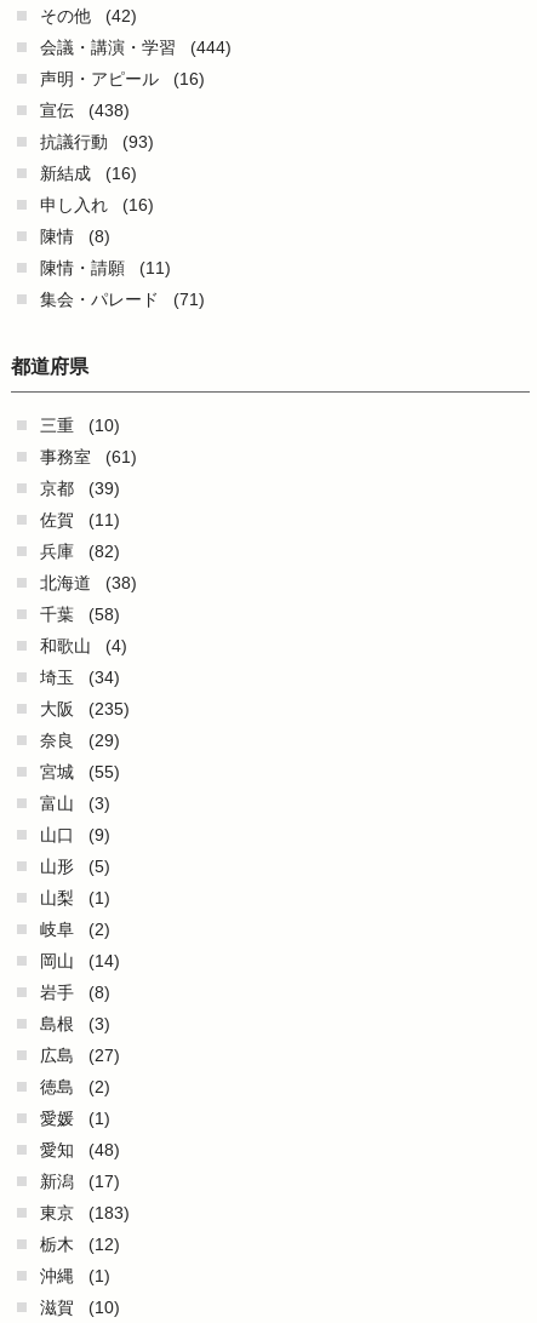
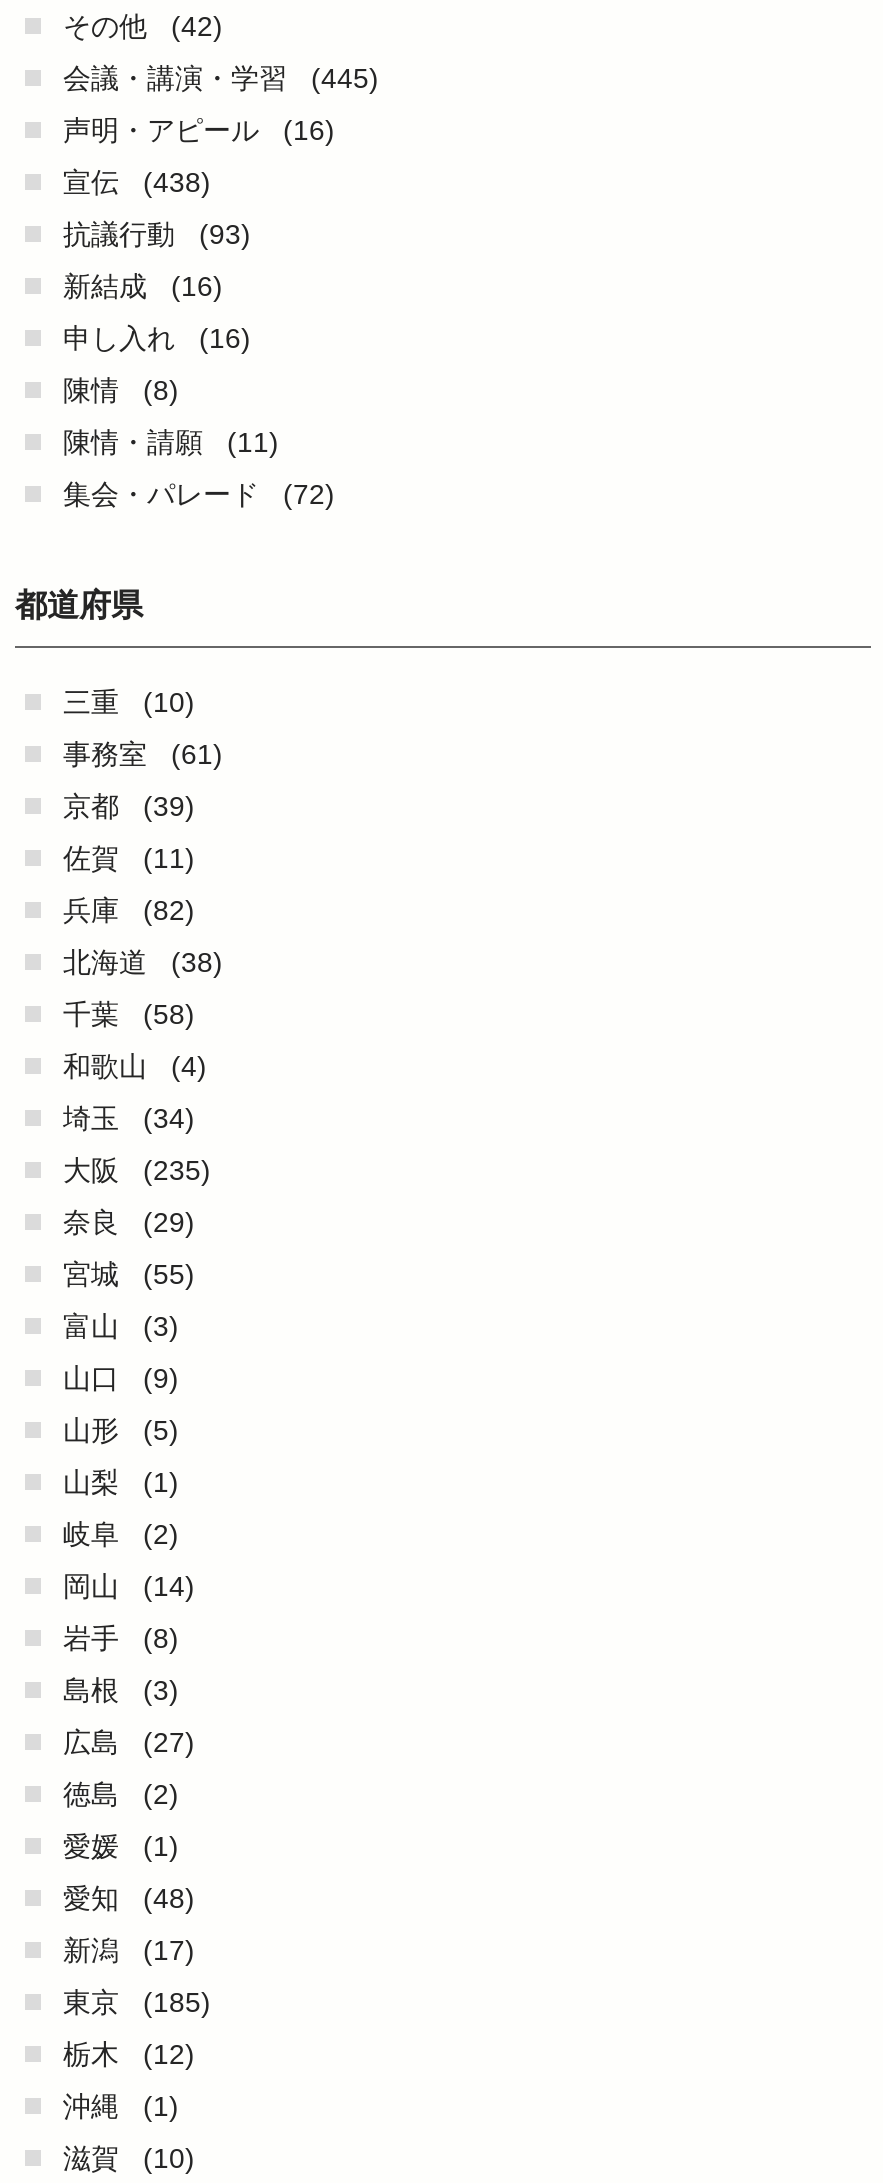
[40,38,232,57] 会議・講演・学習 (444) -> [63,62,379,94] 会議・講演・学習 (445)
[40,290,205,309] 集会・パレード (71) -> [63,478,335,510] 集会・パレード (72)
[40,1203,130,1222] 東京 (183) -> [63,1986,211,2018] 東京 (185)

